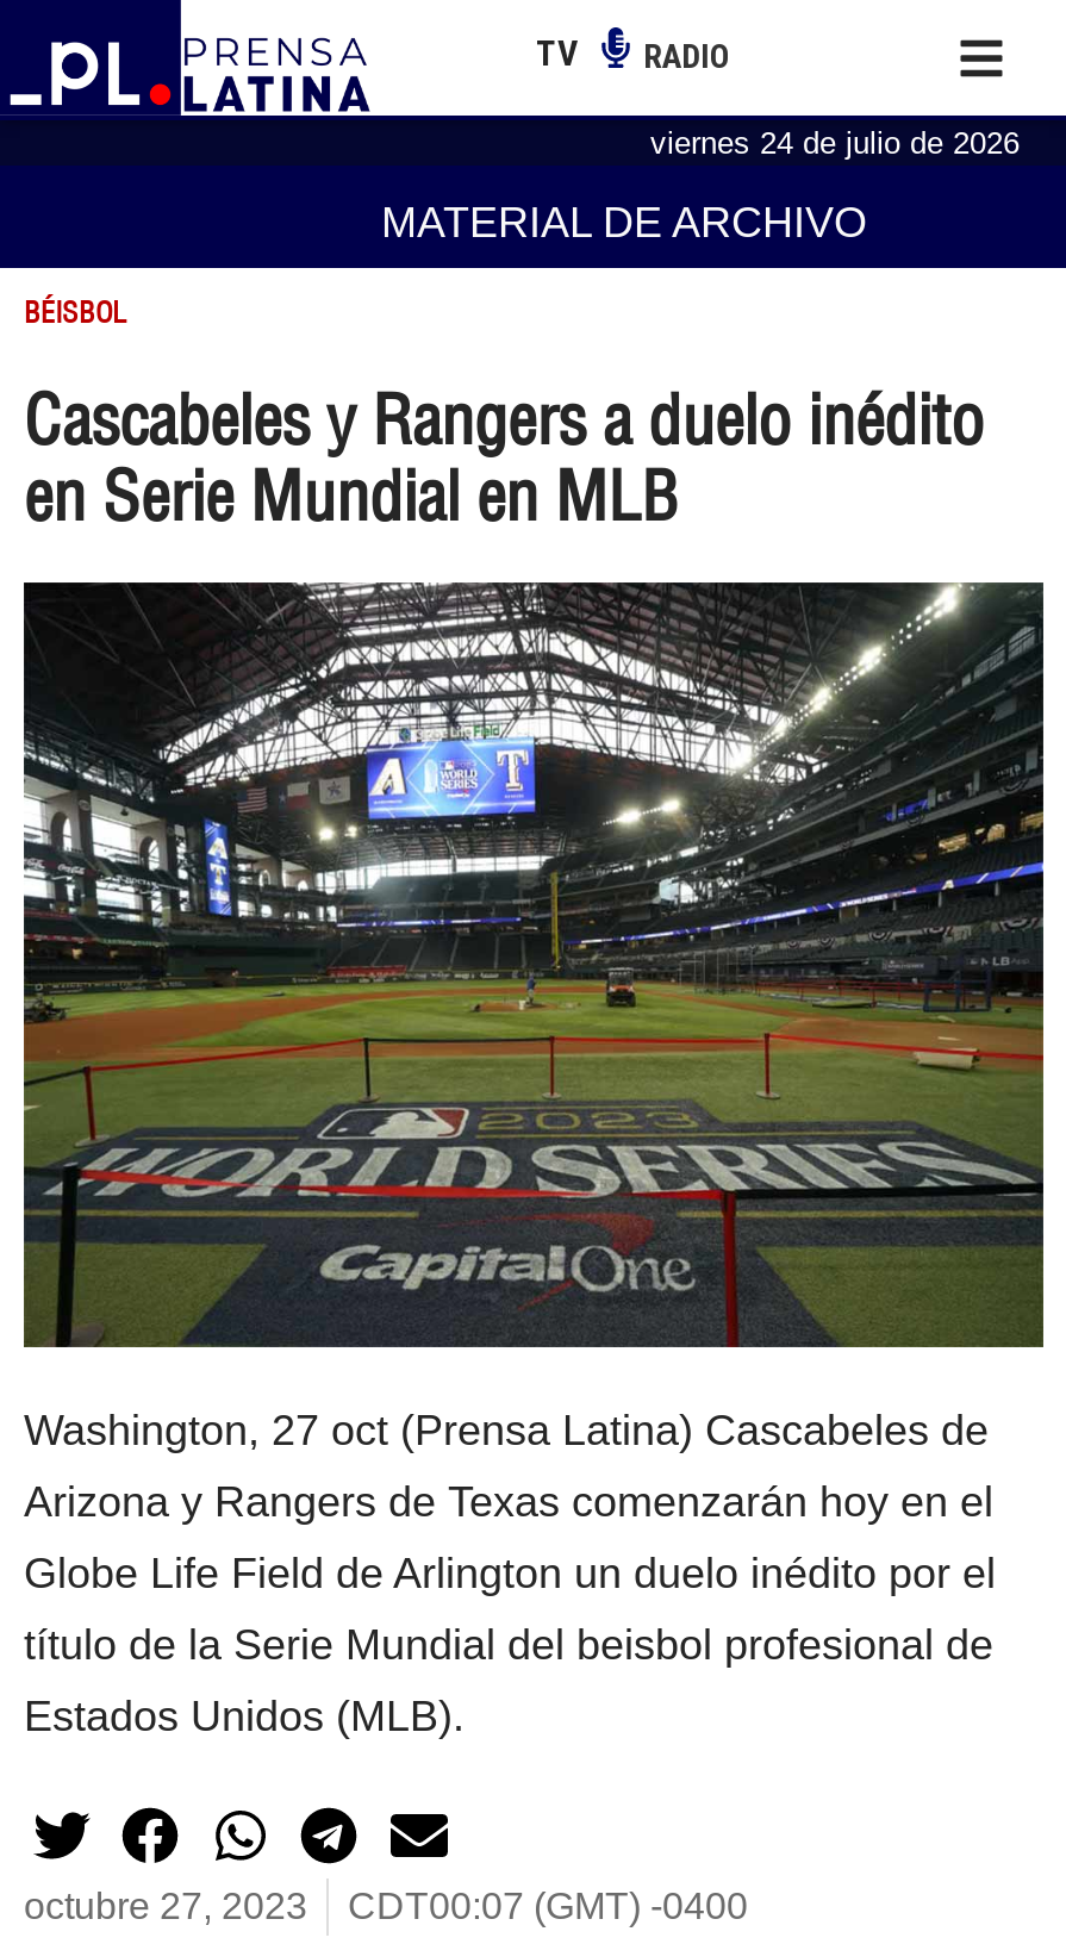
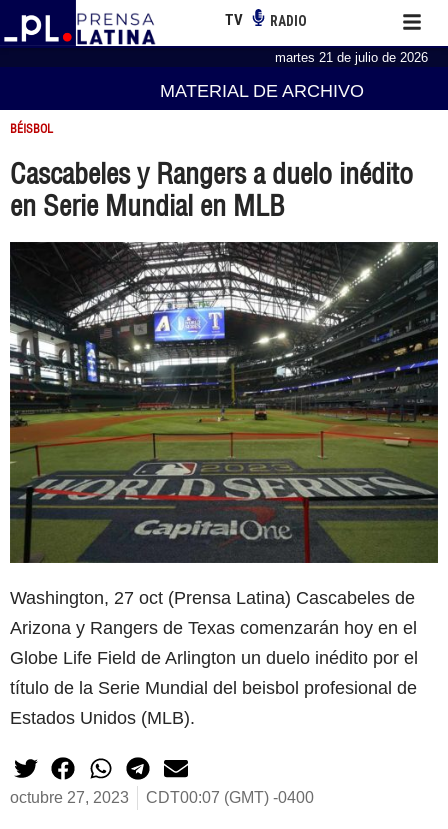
[650,124,1020,160] viernes 24 de julio de 2026 -> [275,50,428,65] martes 21 de julio de 2026

